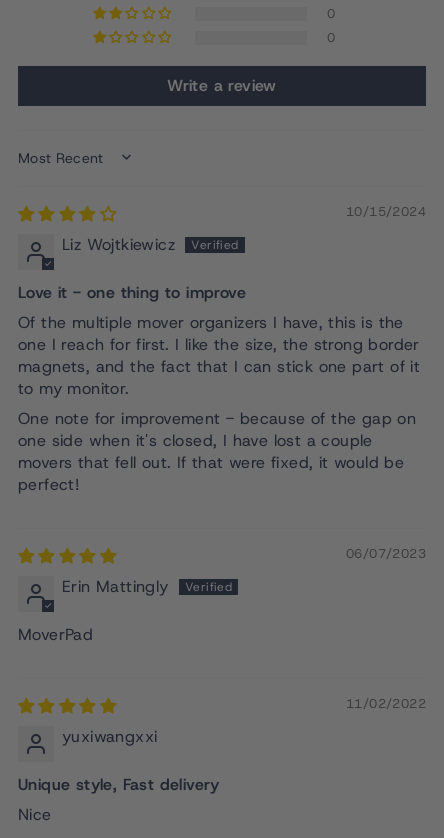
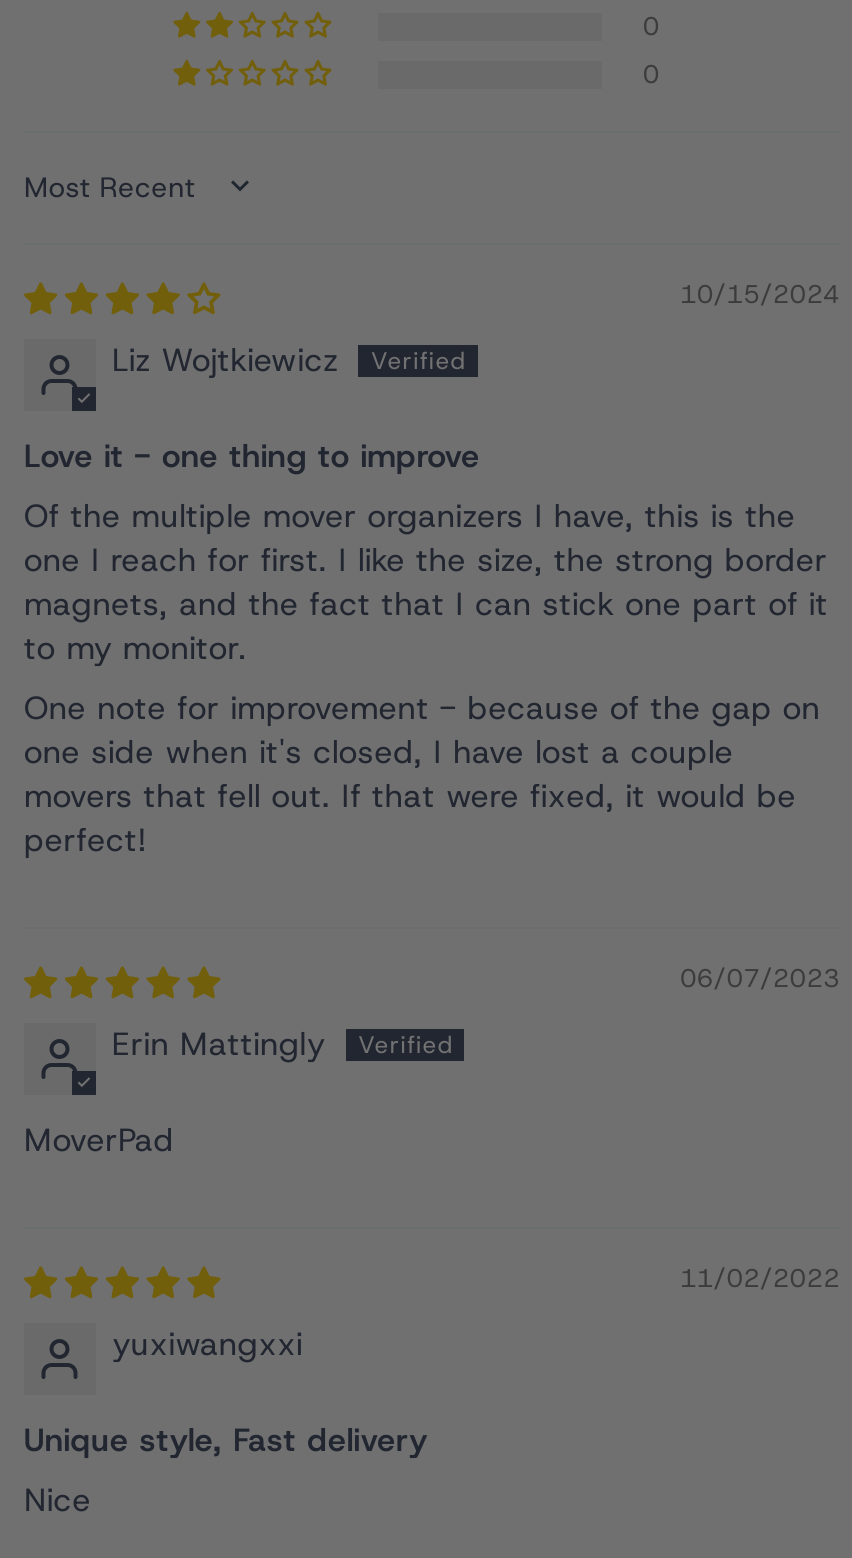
[167,75,277,96] Write a review -> none

